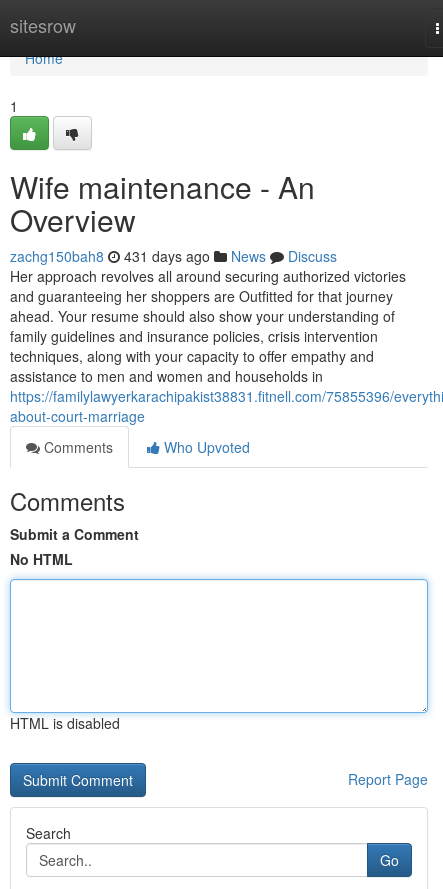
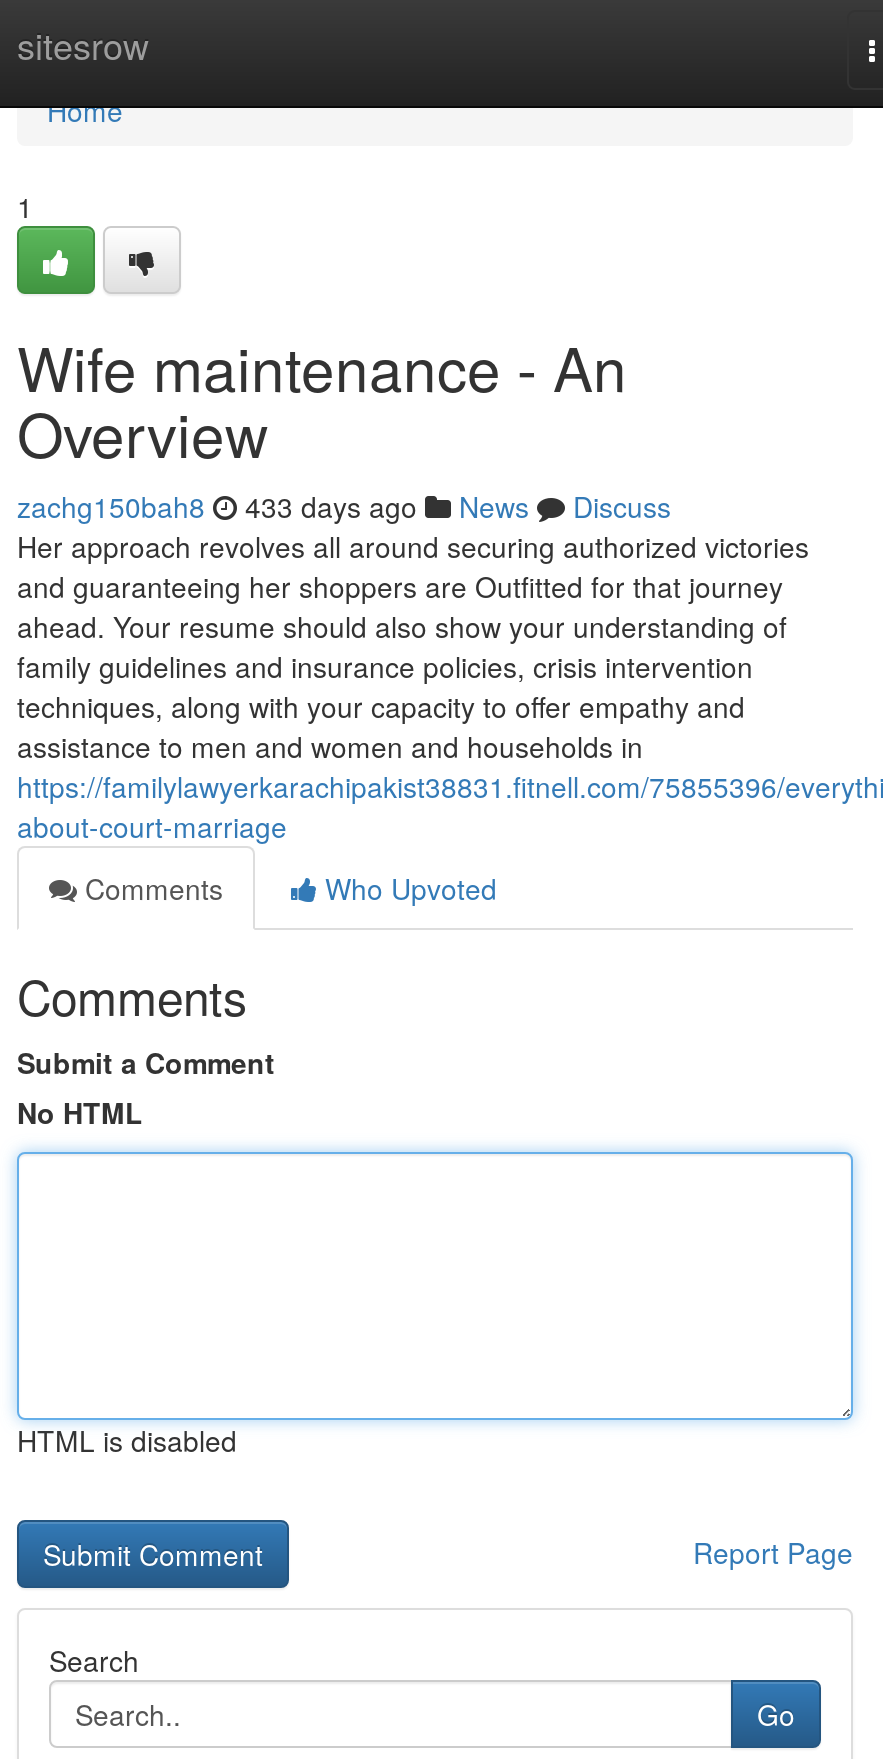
[10,246,337,266] zachg150bah8 431 days ago News Discuss -> [17,486,671,526] zachg150bah8 433 days ago News Discuss

